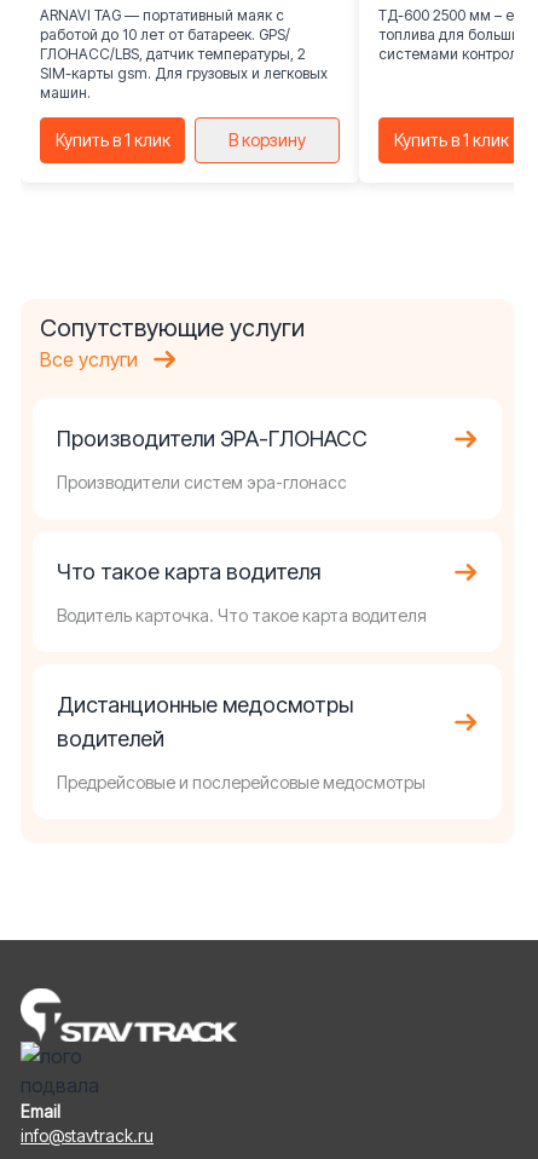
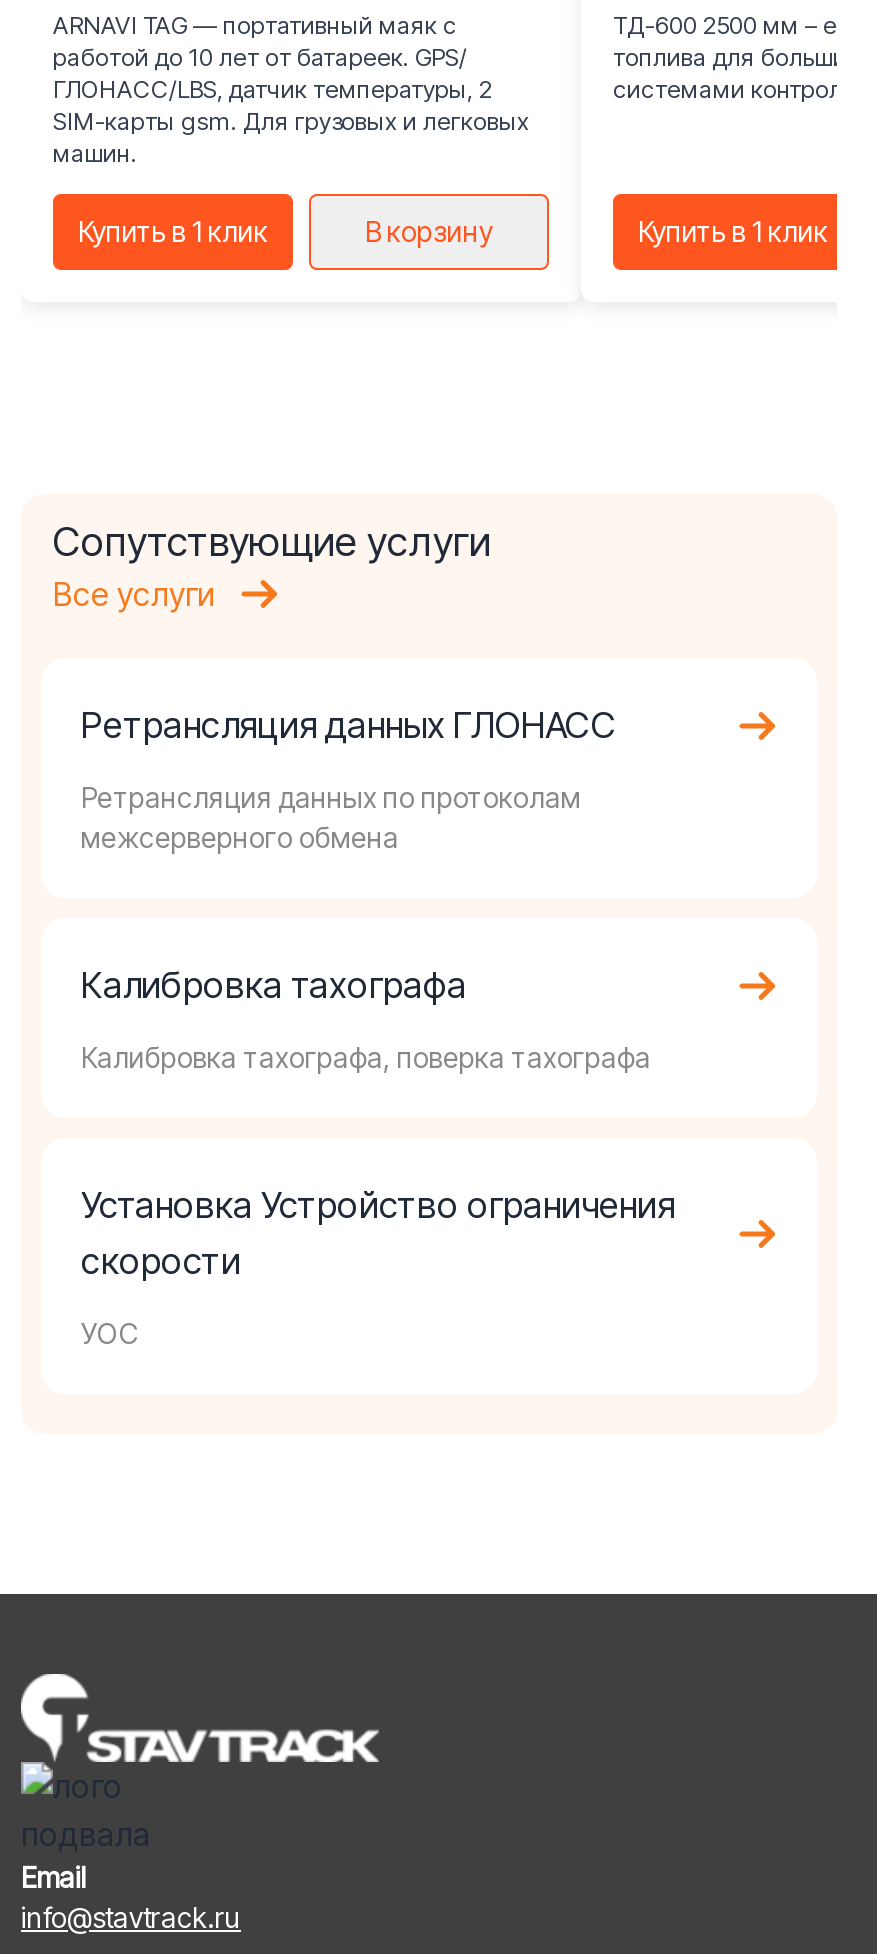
[57,426,368,451] Производители ЭРА-ГЛОНАСС -> [81,704,617,746] Ретрансляция данных ГЛОНАСС
[57,472,347,492] Производители систем эра-глонасс -> [81,780,581,854] Ретрансляция данных по протоколам | межсерверного обмена
[57,559,320,584] Что такое карта водителя -> [81,964,467,1006] Калибровка тахографа
[57,605,427,625] Водитель карточка. Что такое карта водителя -> [81,1040,651,1074] Калибровка тахографа, поверка тахографа
[57,692,353,751] Дистанционные медосмотры | водителей -> [81,1184,675,1282] Установка Устройство ограничения | скорости
[57,772,426,792] Предрейсовые и послерейсовые медосмотры -> [81,1316,139,1350] УОС

